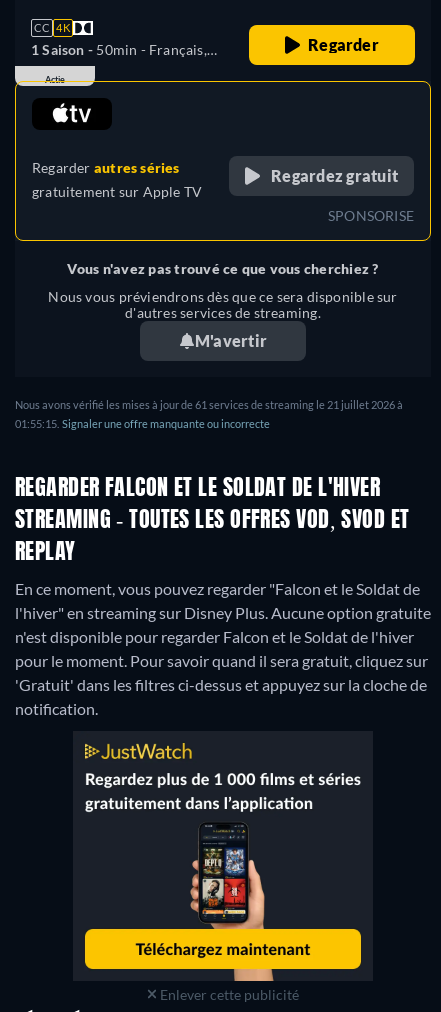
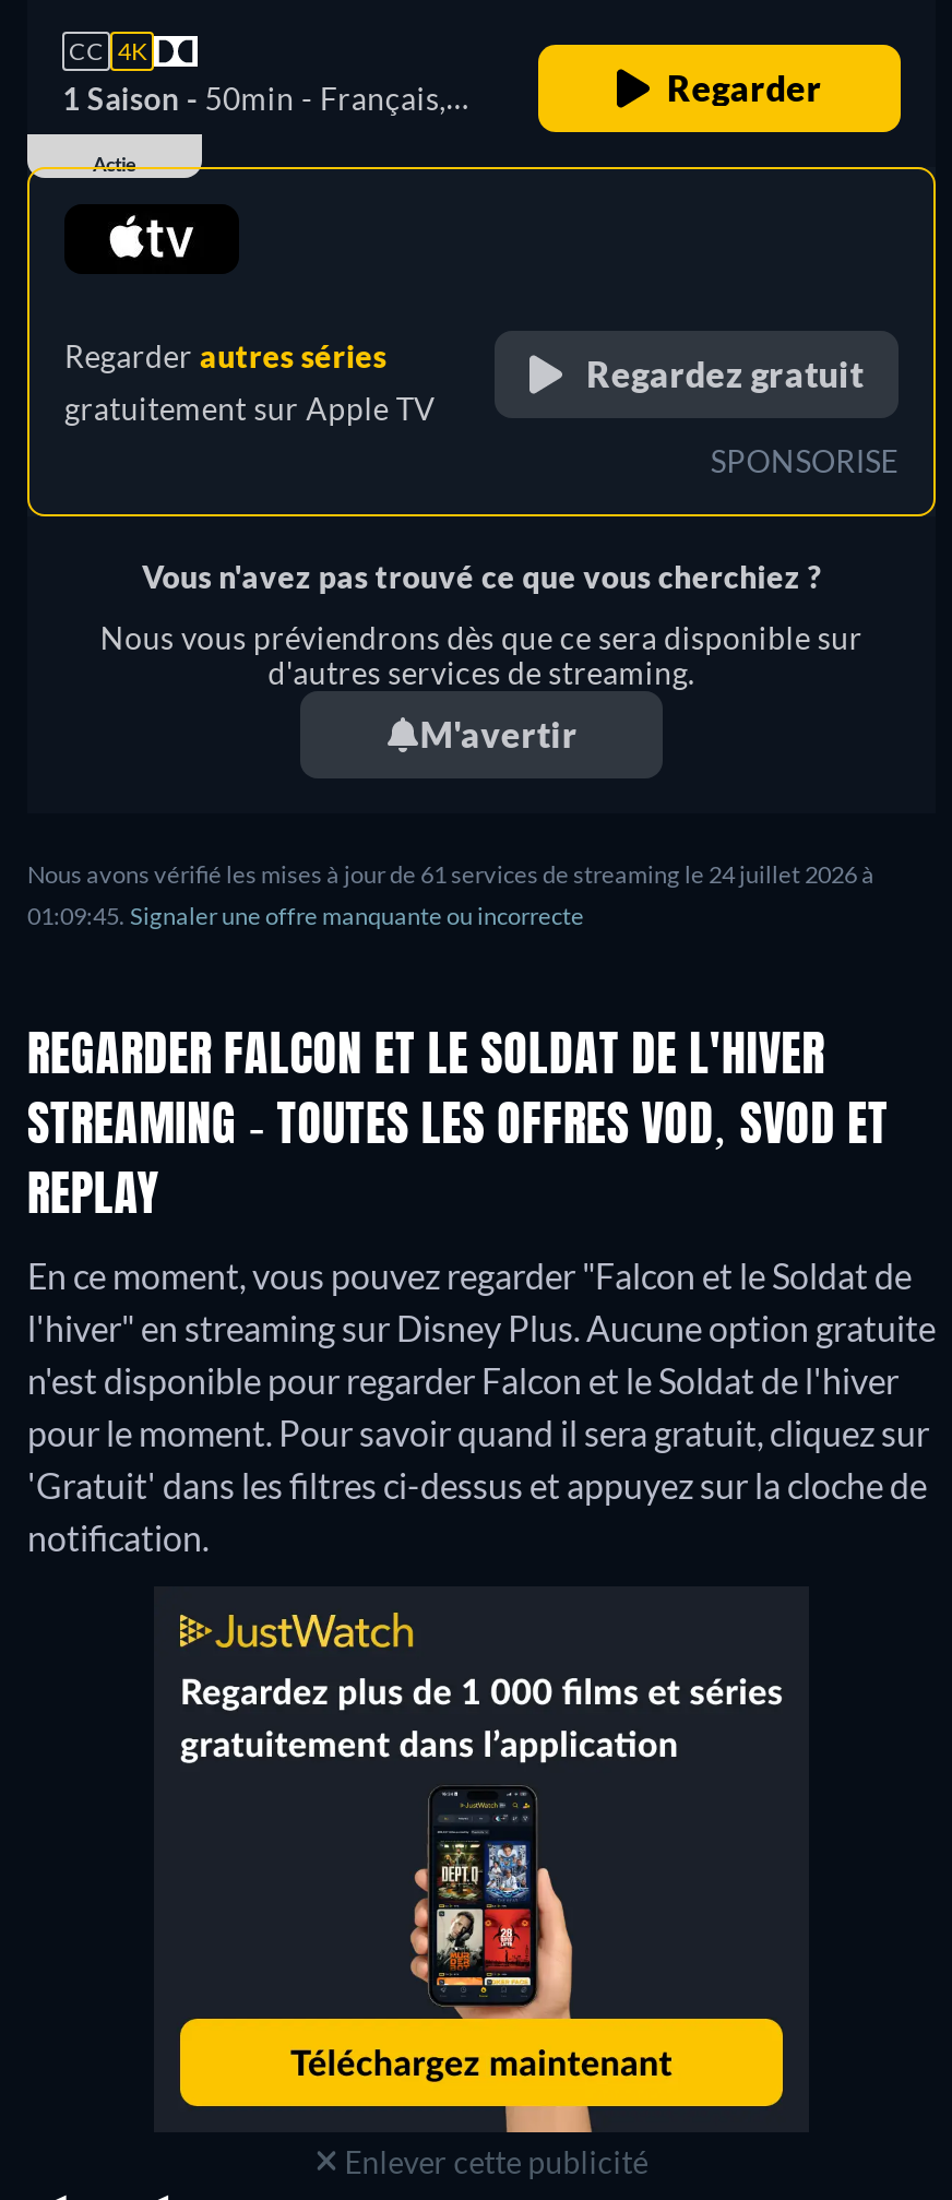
[15,398,403,411] Nous avons vérifié les mises à jour de 61 services de streaming le 21 juillet 2026 à -> [27,858,874,887] Nous avons vérifié les mises à jour de 61 services de streaming le 24 juillet 2026 à
[15,417,270,430] 01:55:15. Signaler une offre manquante ou incorrecte -> [27,900,584,928] 01:09:45. Signaler une offre manquante ou incorrecte

